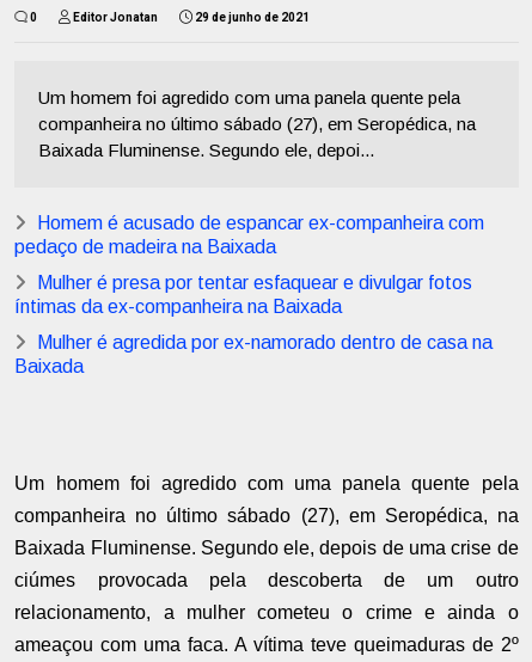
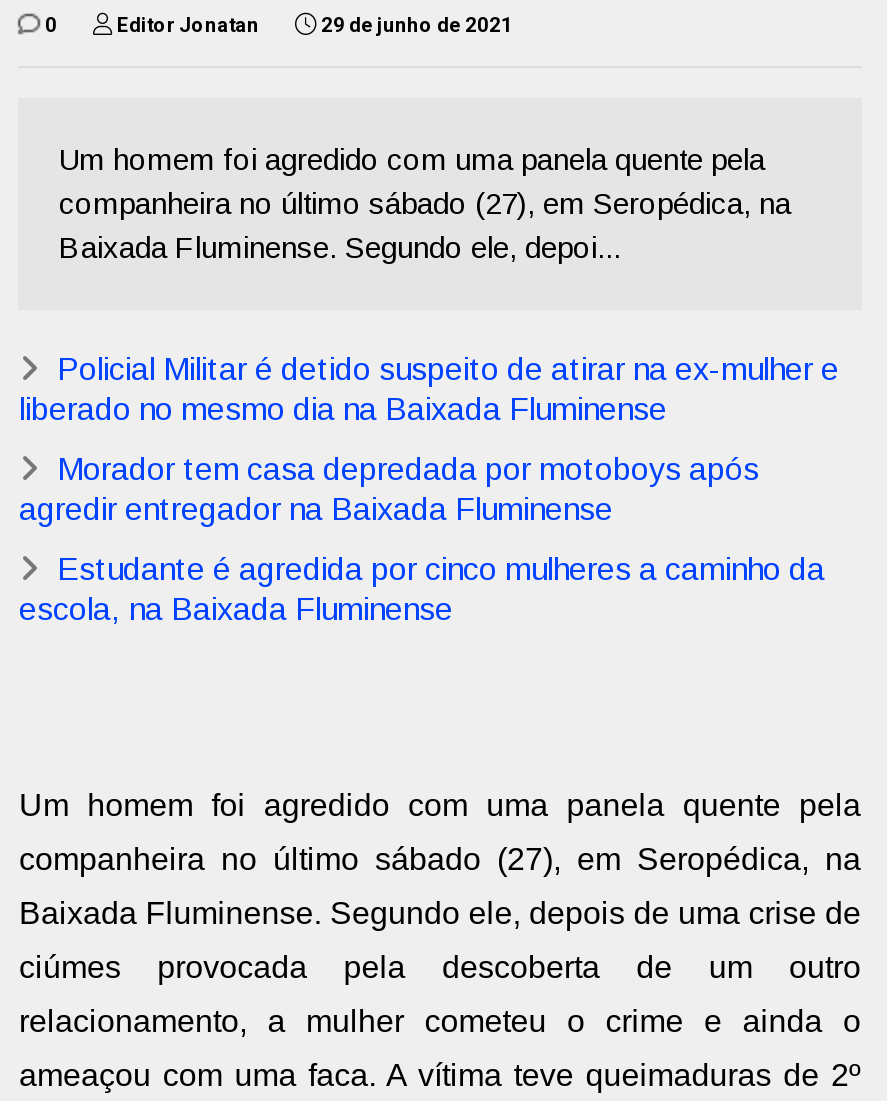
[15,213,485,257] Homem é acusado de espancar ex-companheira com | pedaço de madeira na Baixada -> [19,352,839,426] Policial Militar é detido suspeito de atirar na ex-mulher e | liberado no mesmo dia na Baixada Fluminense
[15,273,473,317] Mulher é presa por tentar esfaquear e divulgar fotos | íntimas da ex-companheira na Baixada -> [19,452,759,526] Morador tem casa depredada por motoboys após | agredir entregador na Baixada Fluminense
[15,332,493,377] Mulher é agredida por ex-namorado dentro de casa na | Baixada -> [19,552,825,626] Estudante é agredida por cinco mulheres a caminho da | escola, na Baixada Fluminense

